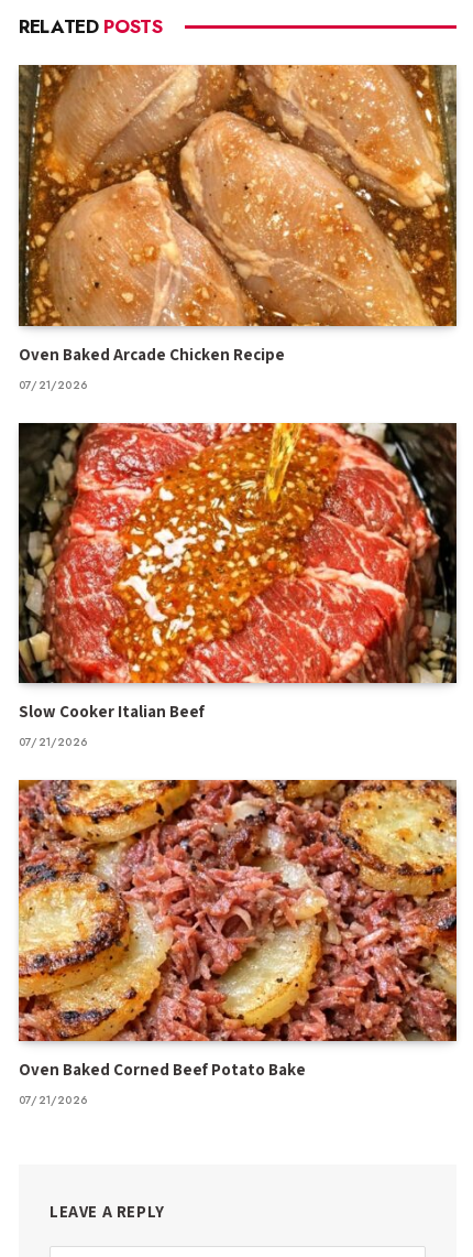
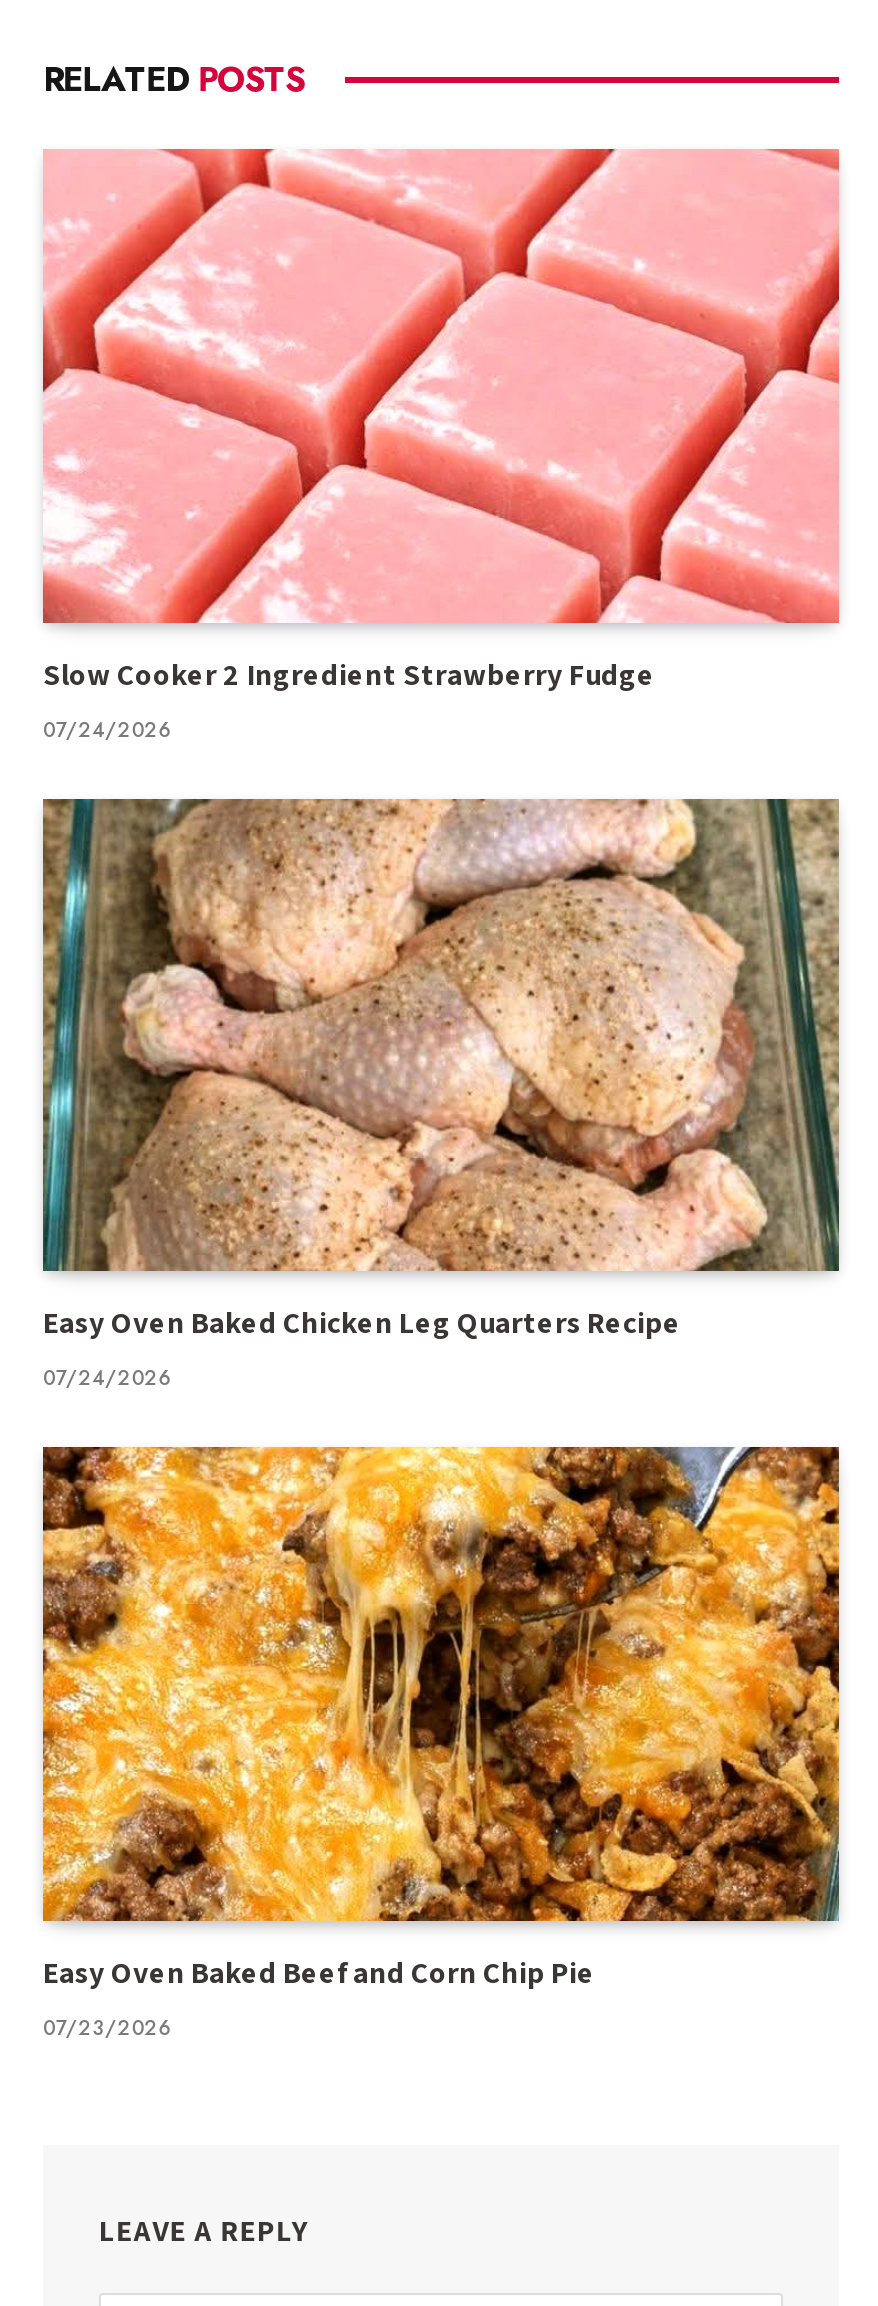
[18,64,458,364] [image] | Oven Baked Arcade Chicken Recipe -> [41,147,841,692] [image] | Slow Cooker 2 Ingredient Strawberry Fudge
[19,376,87,393] 07/21/2026 -> [43,714,171,744] 07/24/2026
[18,422,458,722] [image] | Slow Cooker Italian Beef -> [41,797,841,1342] [image] | Easy Oven Baked Chicken Leg Quarters Recipe
[19,734,87,751] 07/21/2026 -> [43,1364,171,1394] 07/24/2026
[18,779,458,1080] [image] | Oven Baked Corned Beef Potato Bake -> [41,1445,841,1992] [image] | Easy Oven Baked Beef and Corn Chip Pie
[19,1092,87,1109] 07/21/2026 -> [43,2014,171,2044] 07/23/2026

